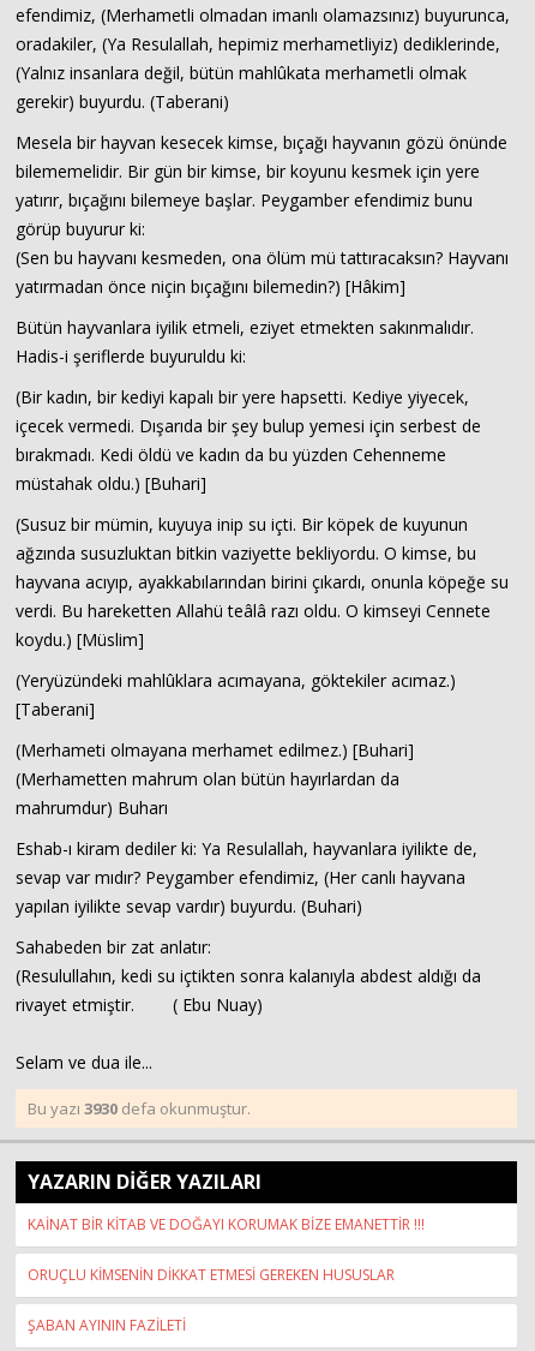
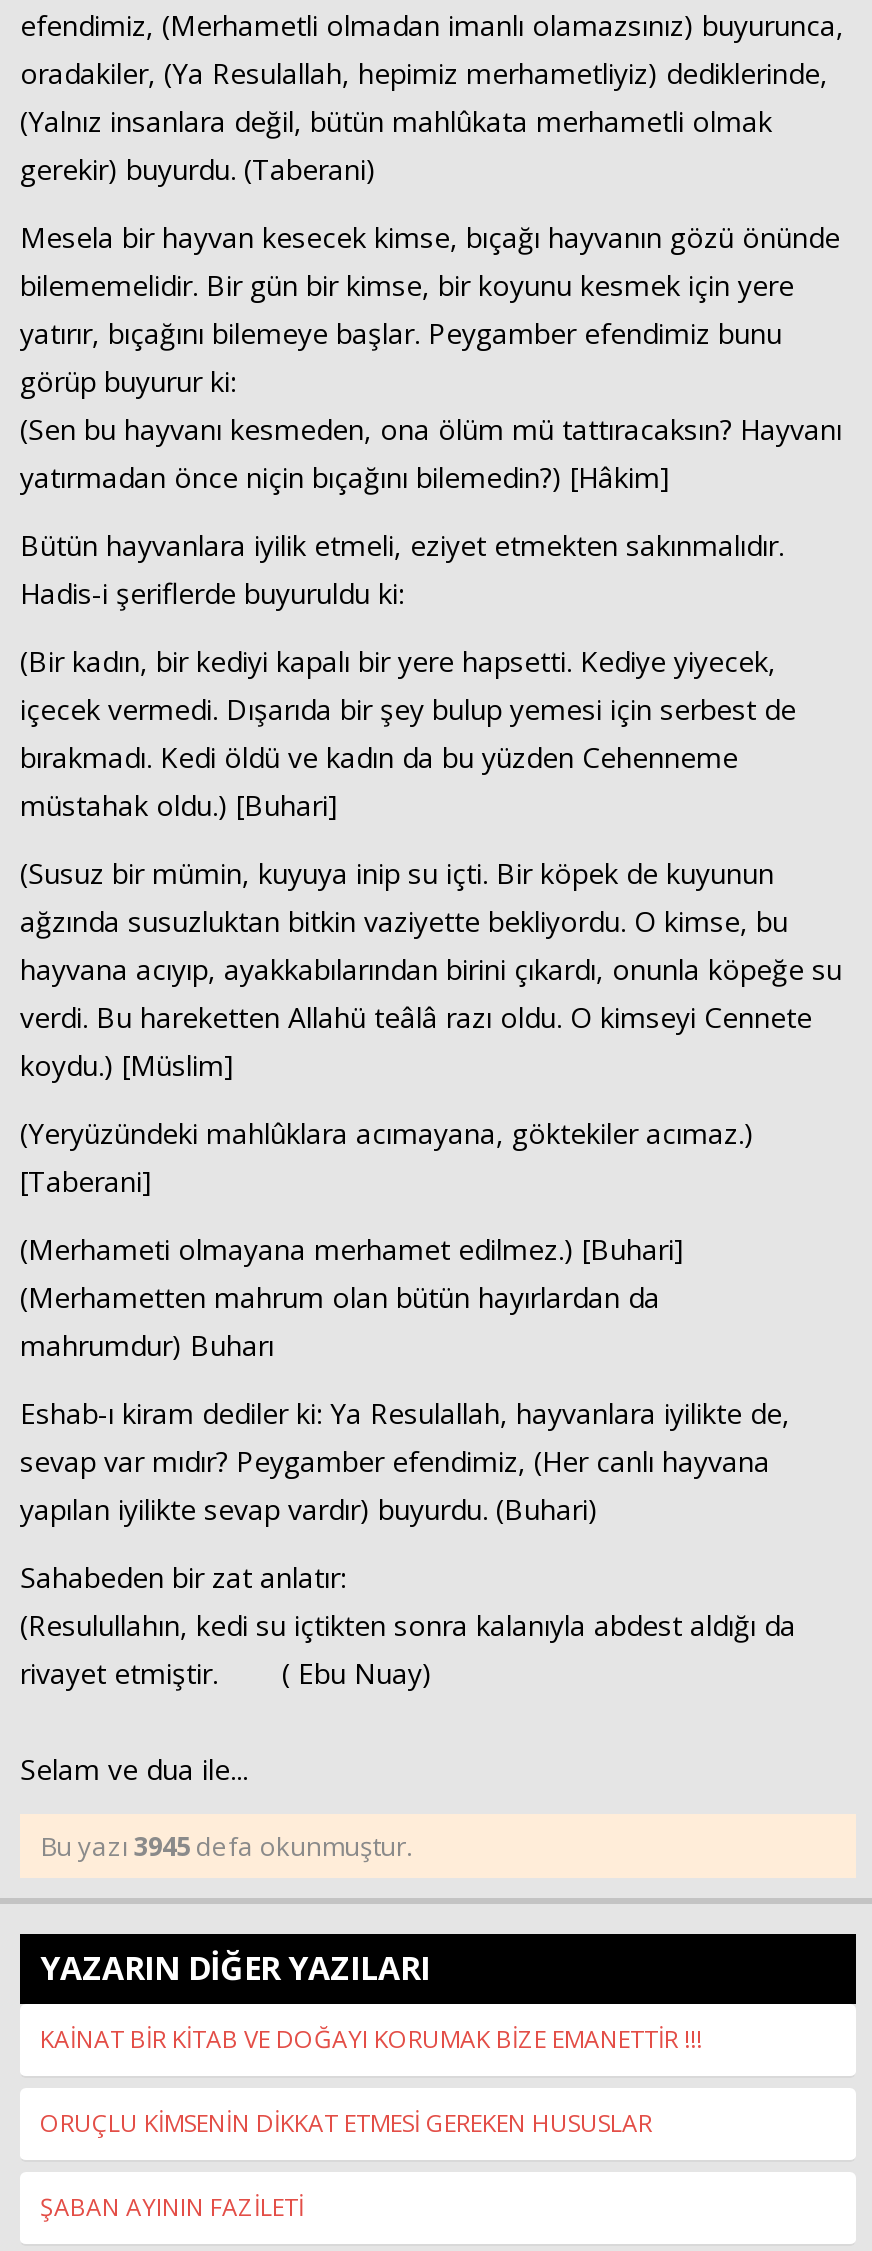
[28,1098,251,1119] Bu yazı 3930 defa okunmuştur. -> [40,1828,412,1864] Bu yazı 3945 defa okunmuştur.

